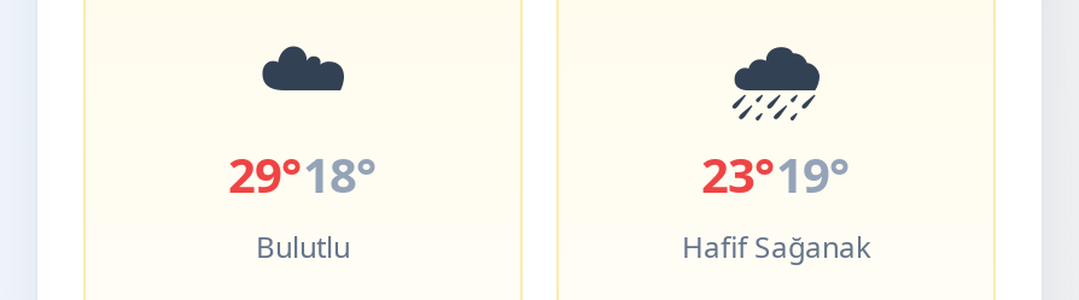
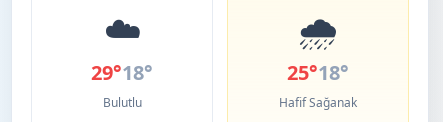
[701,142,851,207] 23°19° -> [287,59,349,86] 25°18°

